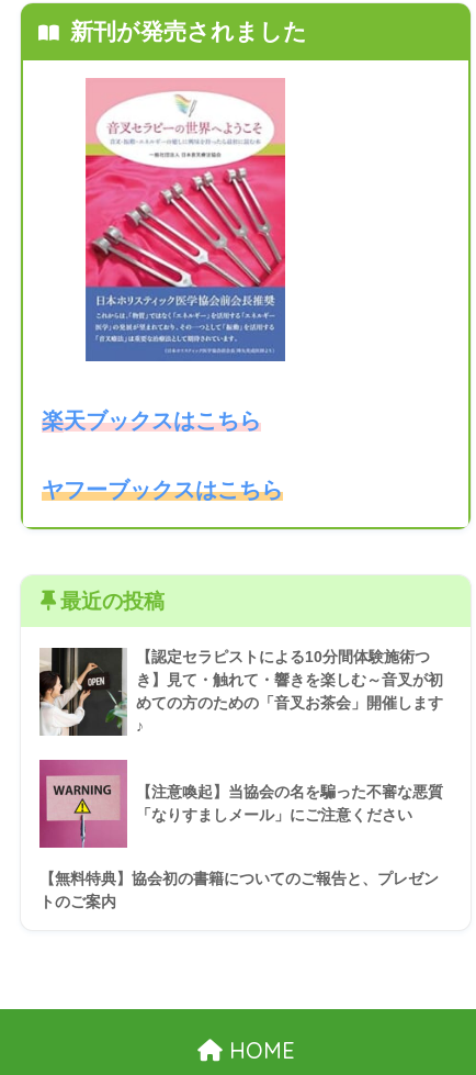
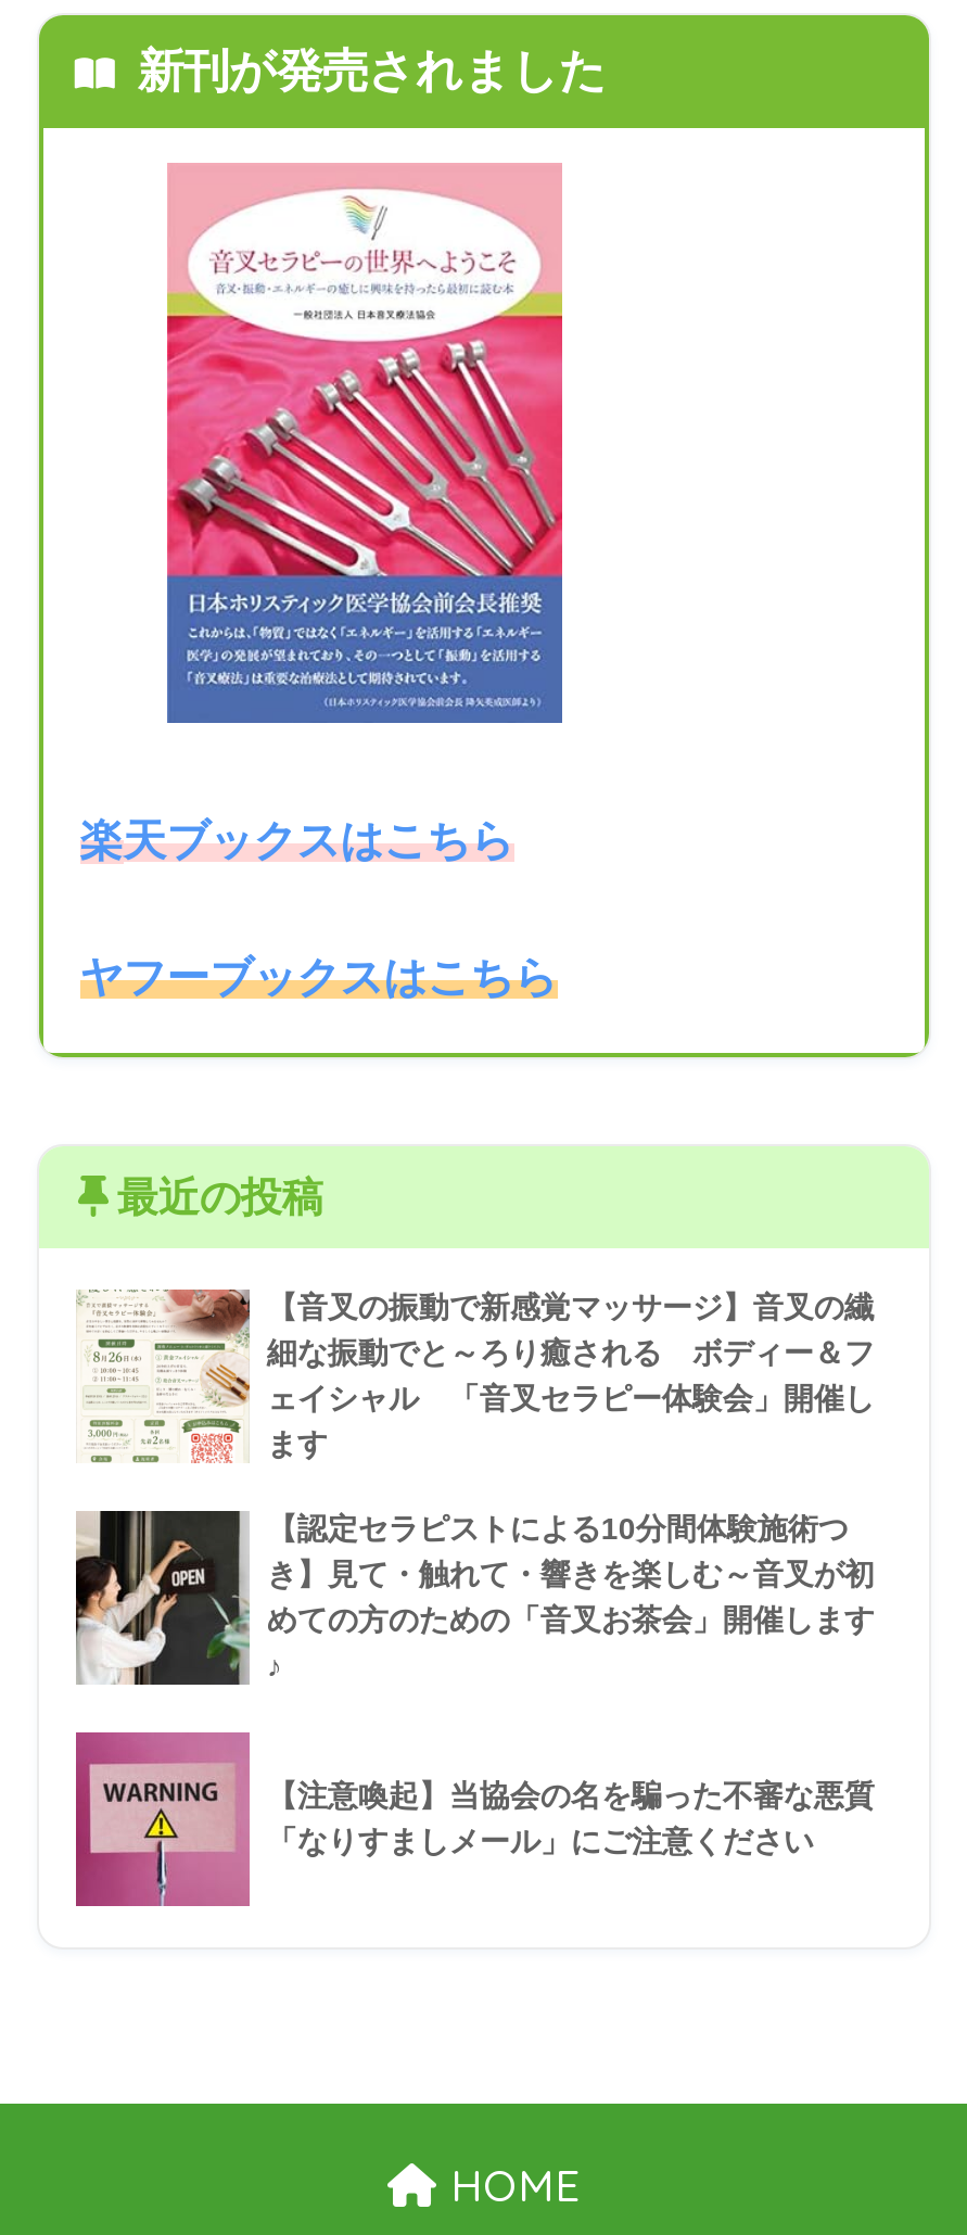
none -> [76,1289,875,1465] [image] | 【音叉の振動で新感覚マッサージ】音叉の繊 | 細な振動でと～ろり癒される ボディー＆フ | ェイシャル 「音叉セラピー体験会」開催し | ます
moved [37,646,443,823] -> [72,1507,875,1858]: [image] | 【認定セラピストによる10分間体験施術つ | き】見て・触れて・響きを楽しむ～音叉が初 | めての方のための「音叉お茶会」開催します | 【注意喚起】当協会の名を騙った不審な悪質 | 「なりすましメール」にご注意ください
[39,869,439,910] 【無料特典】協会初の書籍についてのご報告と、プレゼン | トのご案内 -> none

